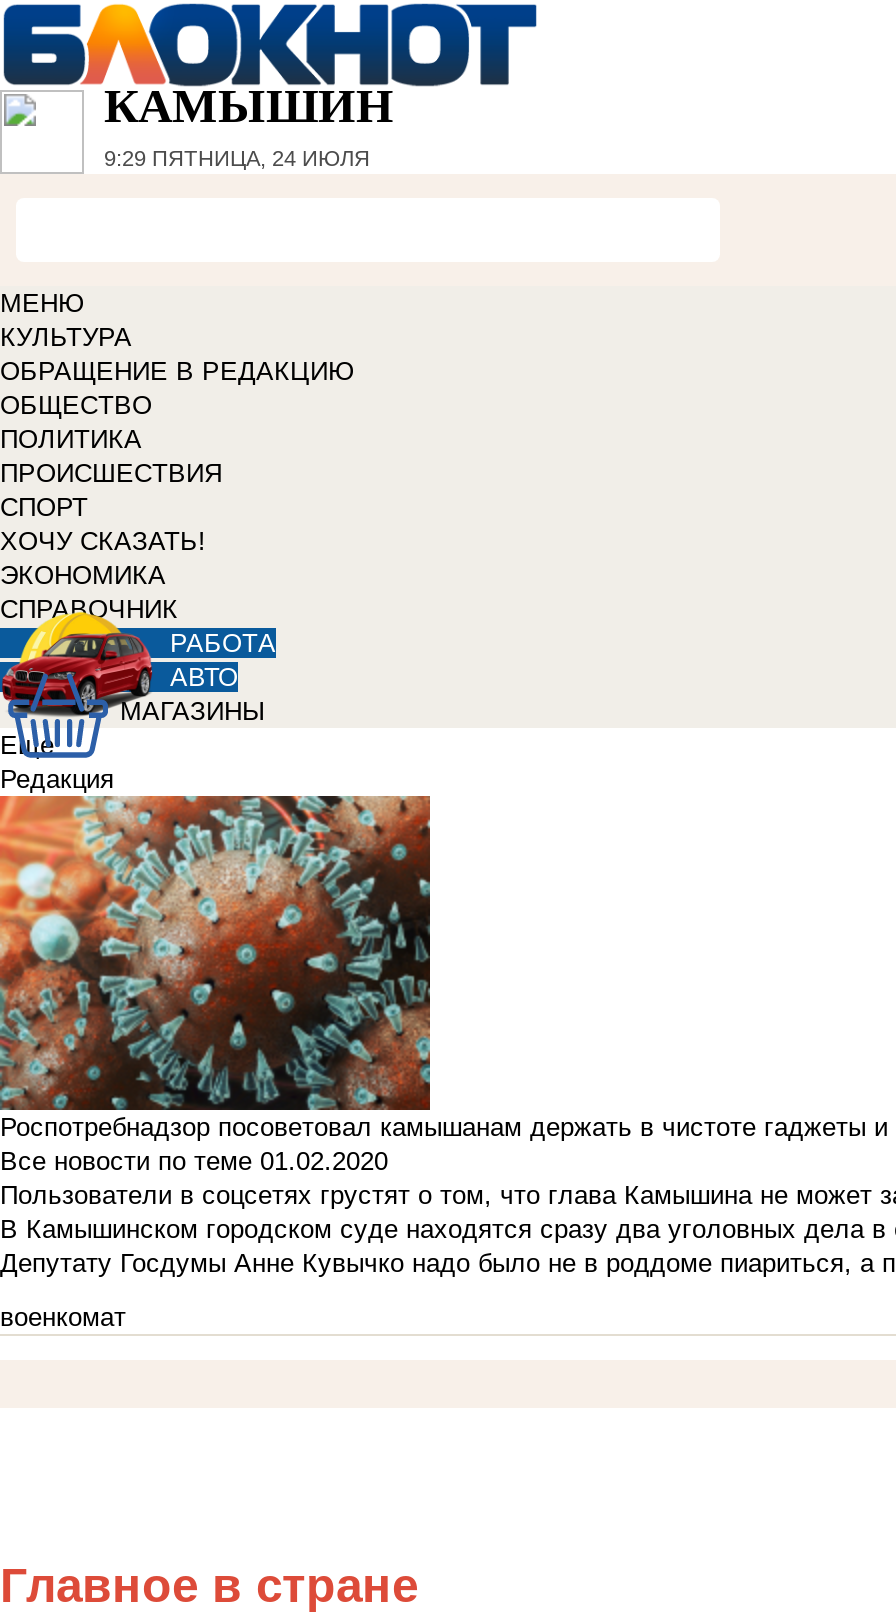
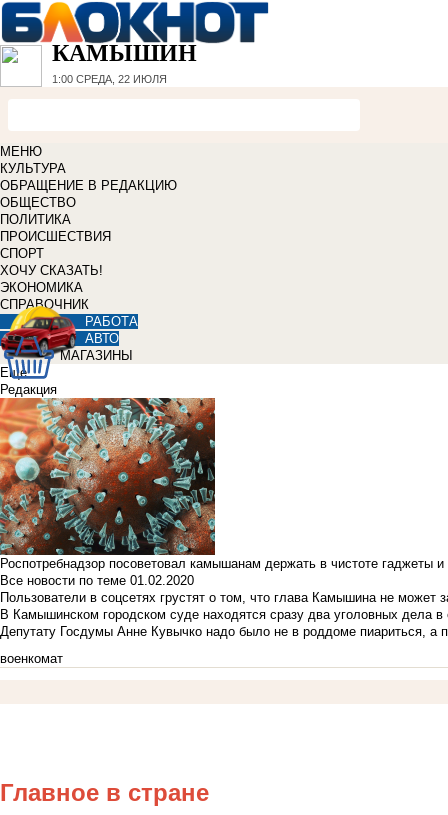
[104,147,370,171] 9:29 ПЯТНИЦА, 24 ИЮЛЯ -> [52,73,167,85] 1:00 СРЕДА, 22 ИЮЛЯ

